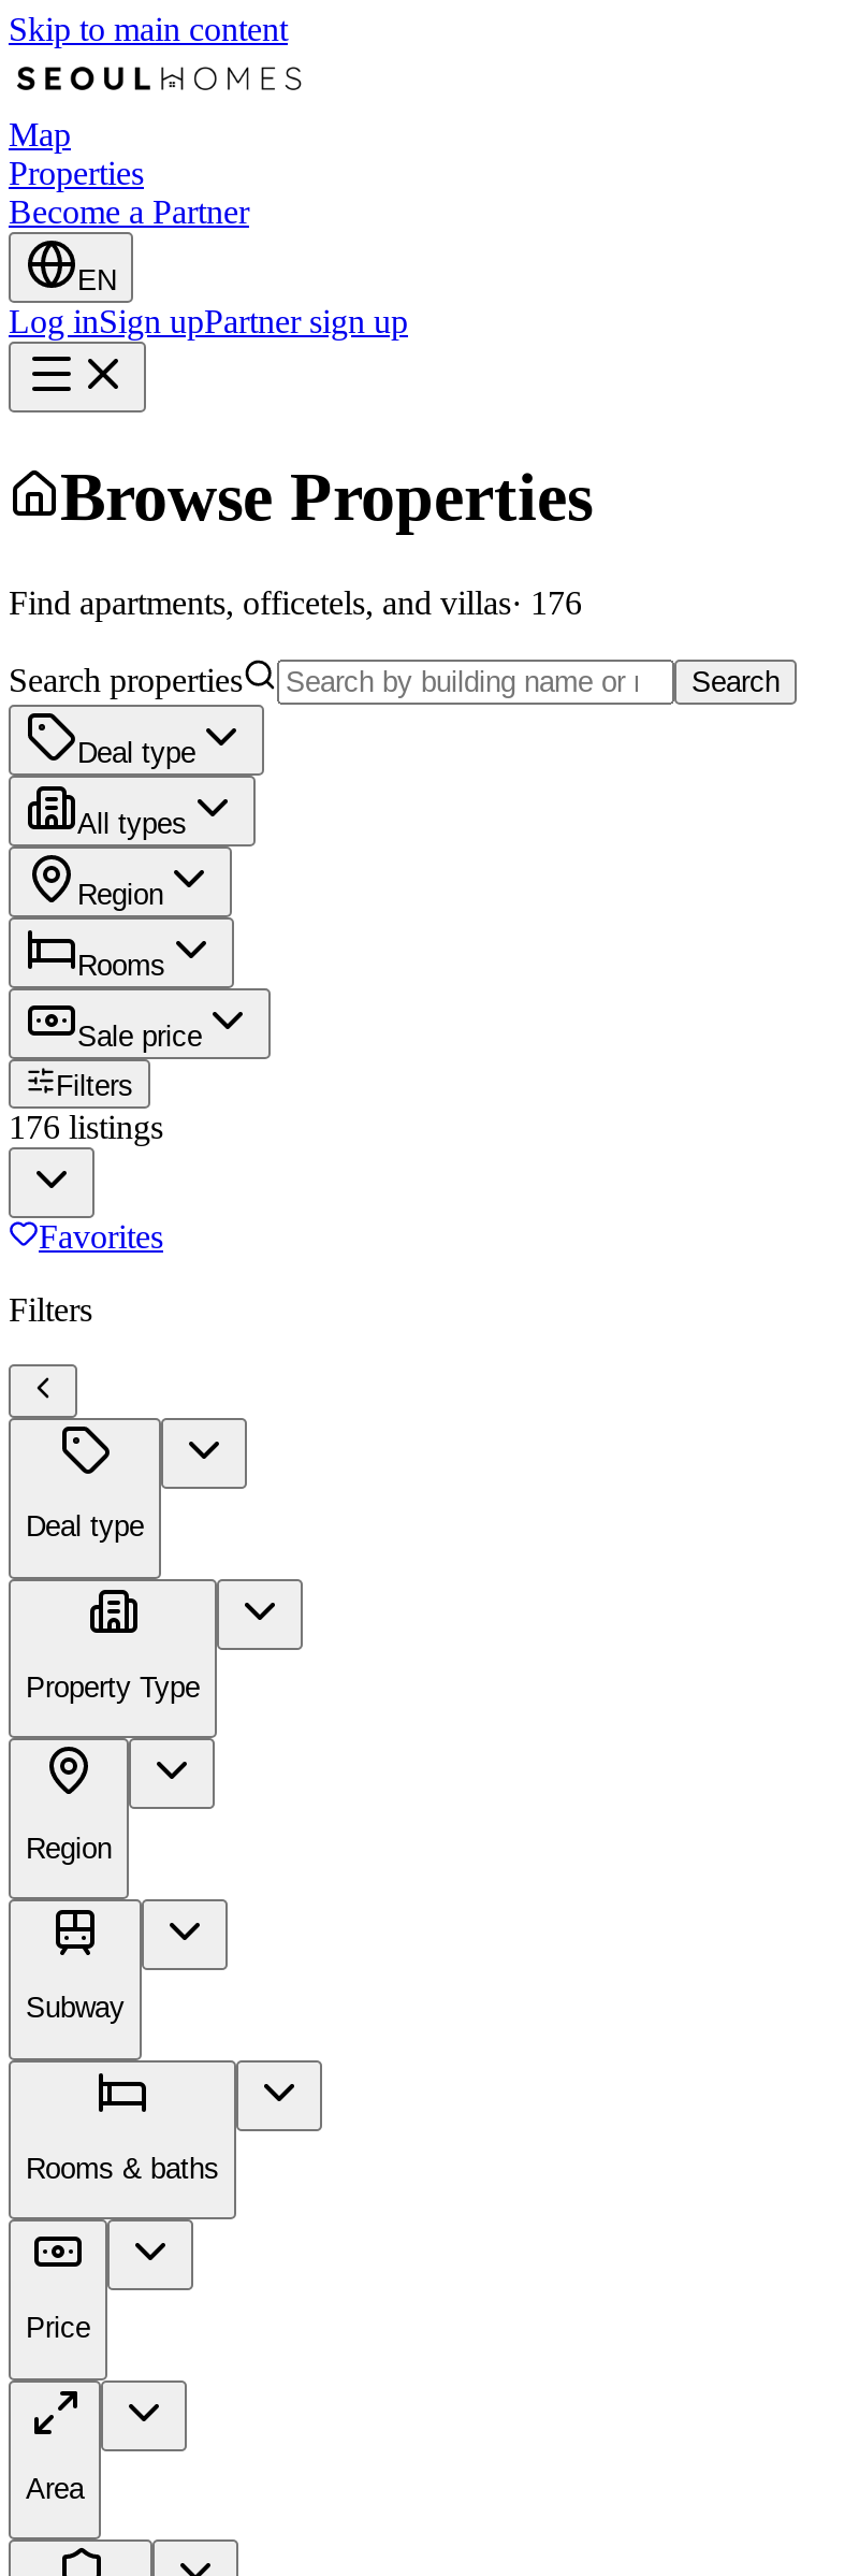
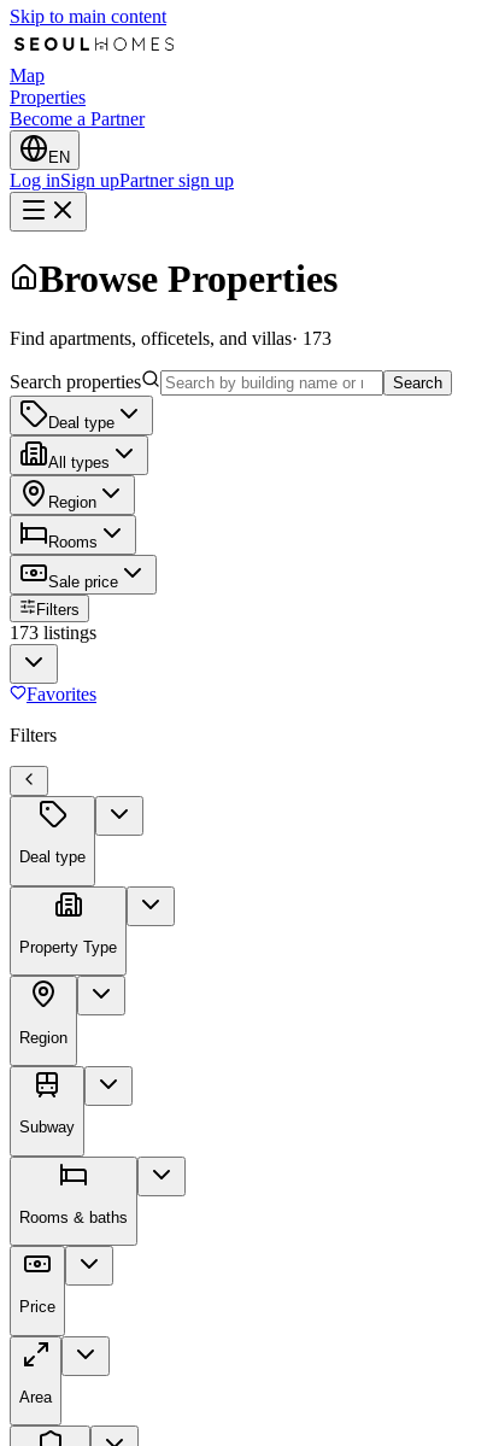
[9,584,582,621] Find apartments, officetels, and villas · 176 -> [10,328,331,348] Find apartments, officetels, and villas · 173
[9,1108,163,1145] 176 listings -> [10,622,96,643] 173 listings

